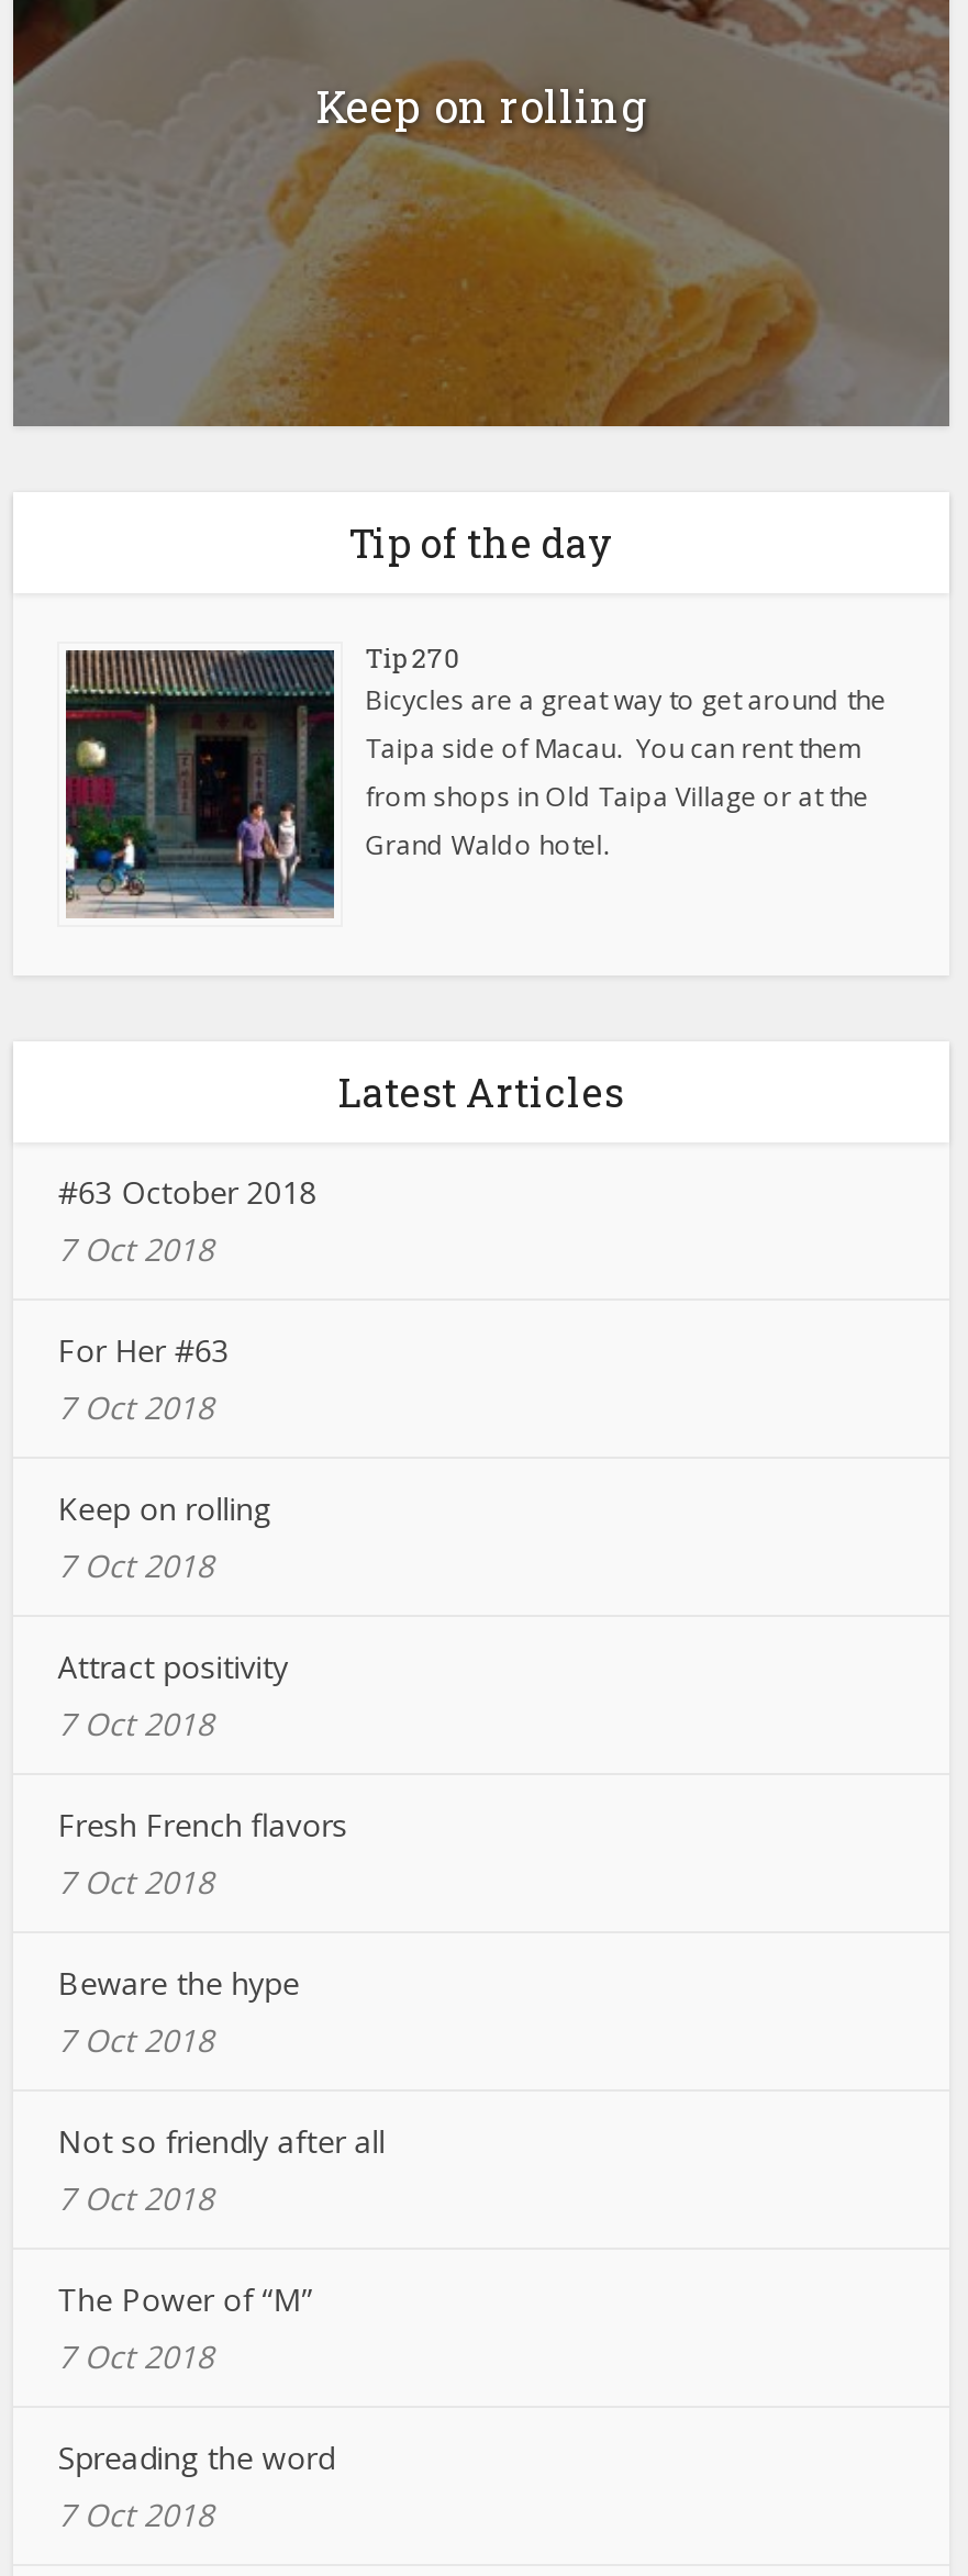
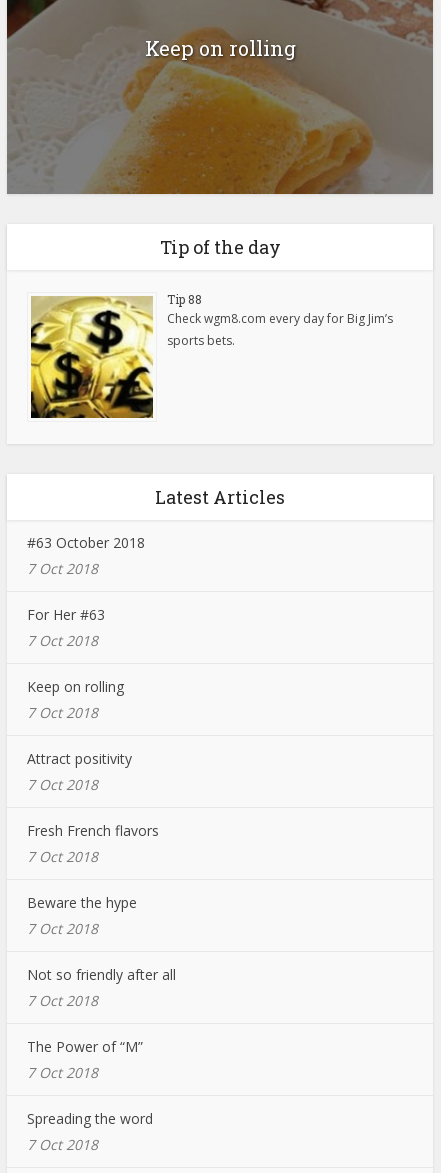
[64,638,886,918] [image] | Tip 270 | Bicycles are a great way to get around the | Taipa side of Macau. You can rent them | from shops in Old Taipa Village or at the | Grand Waldo hotel. -> [30,291,393,419] [image] | Tip 88 | Check wgm8.com every day for Big Jim’s | sports bets.

